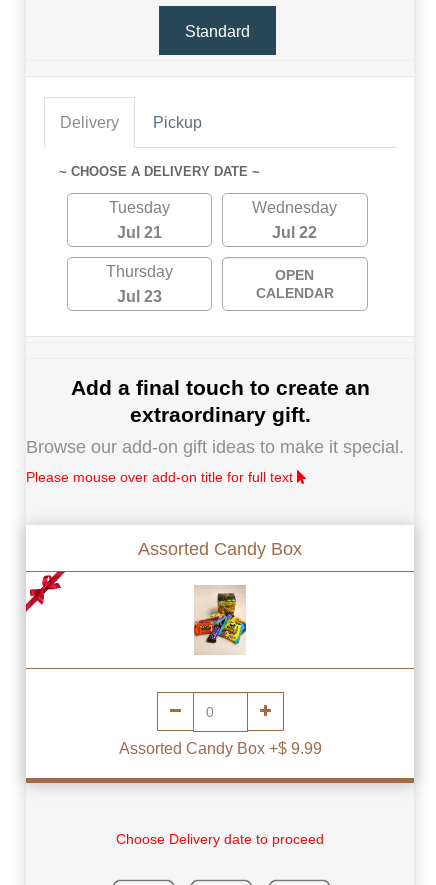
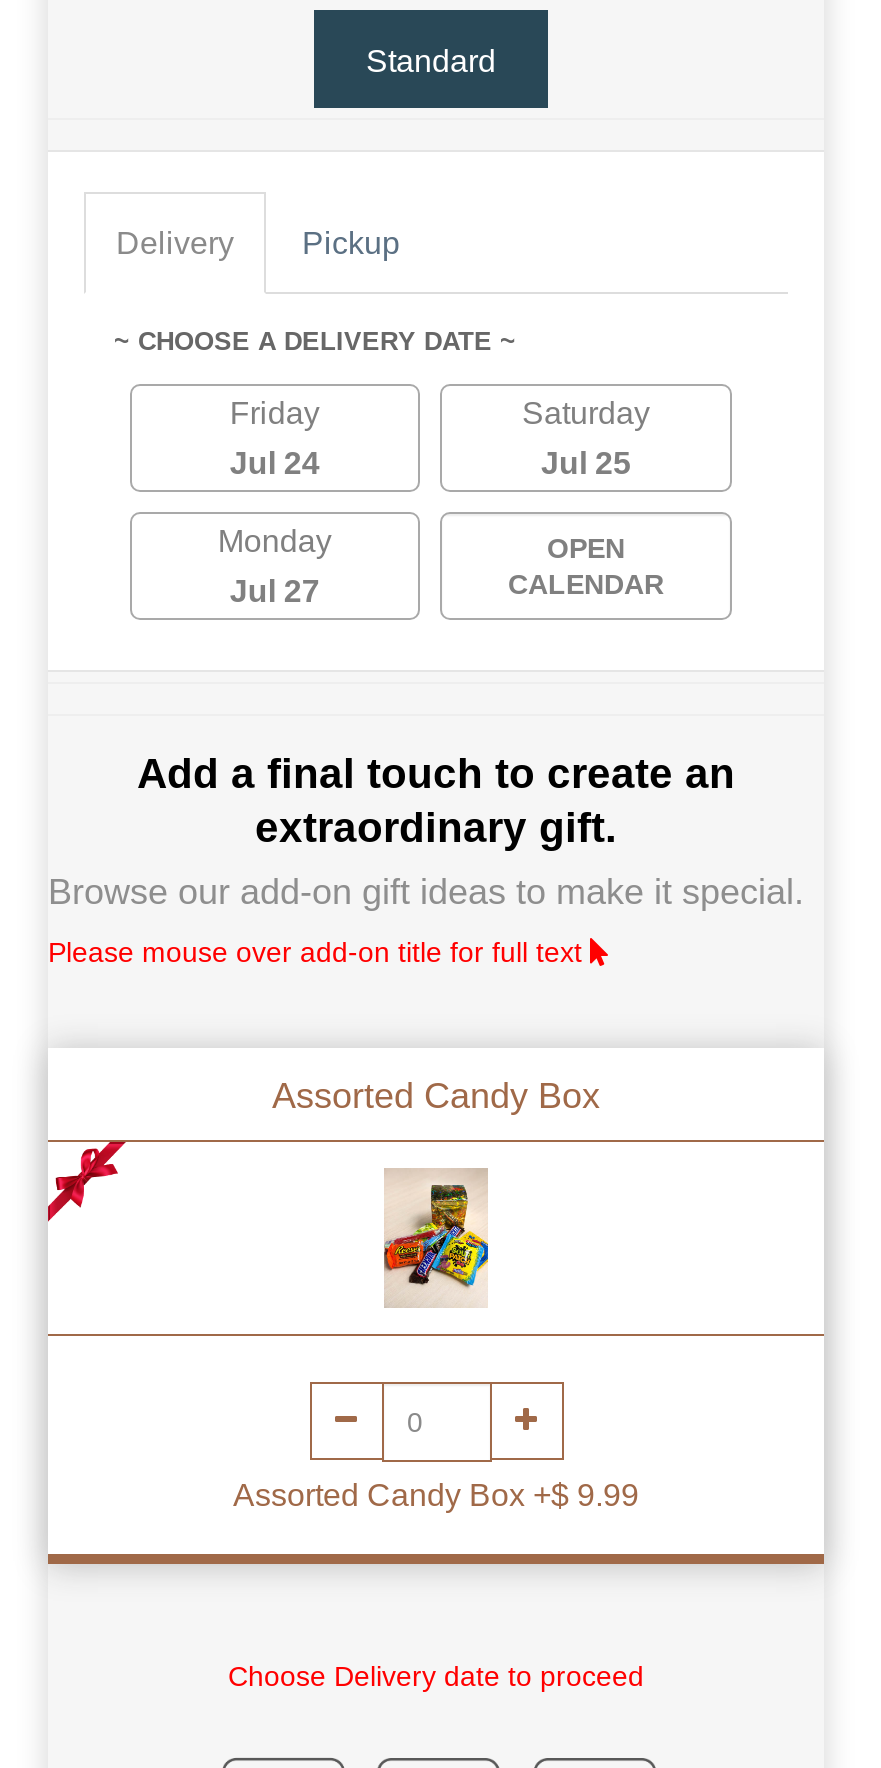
[109,199,170,216] Tuesday -> [230,397,320,431] Friday
[252,199,337,216] Wednesday -> [522,397,650,431] Saturday
[117,224,162,241] Jul 21 -> [230,447,320,481] Jul 24
[272,224,317,241] Jul 22 -> [541,447,631,481] Jul 25
[106,263,173,280] Thursday -> [218,525,332,559] Monday
[117,288,162,305] Jul 23 -> [230,575,320,609] Jul 27

